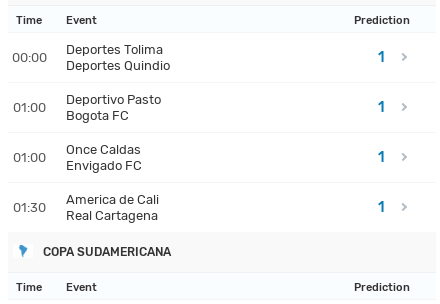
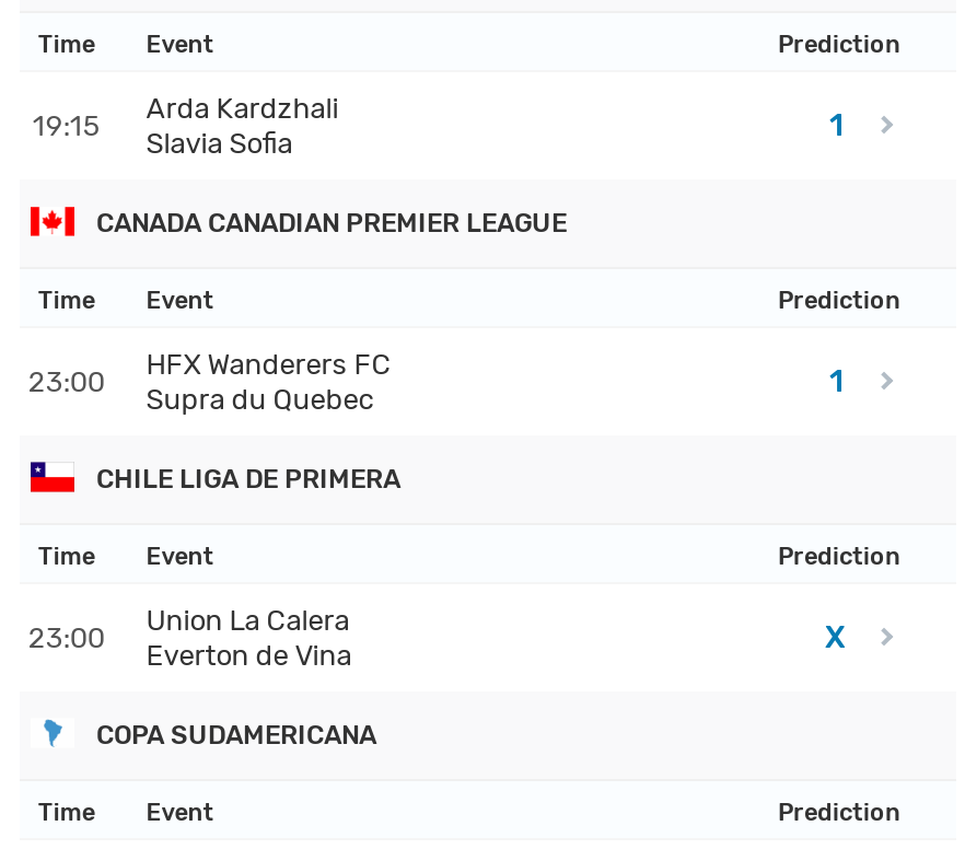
[66,42,170,73] Deportes Tolima | Deportes Quindio -> [146,91,339,159] Arda Kardzhali | Slavia Sofia
[12,50,47,65] 00:00 -> [33,109,100,142] 19:15
[66,92,161,123] Deportivo Pasto | Bogota FC -> [146,347,391,415] HFX Wanderers FC | Supra du Quebec
[13,100,46,115] 01:00 -> [28,207,900,398] CANADA CANADIAN PREMIER LEAGUE | Time | Event | Prediction | 23:00
[66,142,385,173] Once Caldas | Envigado FC | 1 -> [38,543,900,572] Time | Event | Prediction
[13,150,46,165] 01:00 -> [96,463,400,494] CHILE LIGA DE PRIMERA
[66,192,385,223] America de Cali | Real Cartagena | 1 -> [146,603,845,671] Union La Calera | Everton de Vina | X
[13,200,46,215] 01:30 -> [28,621,105,654] 23:00

